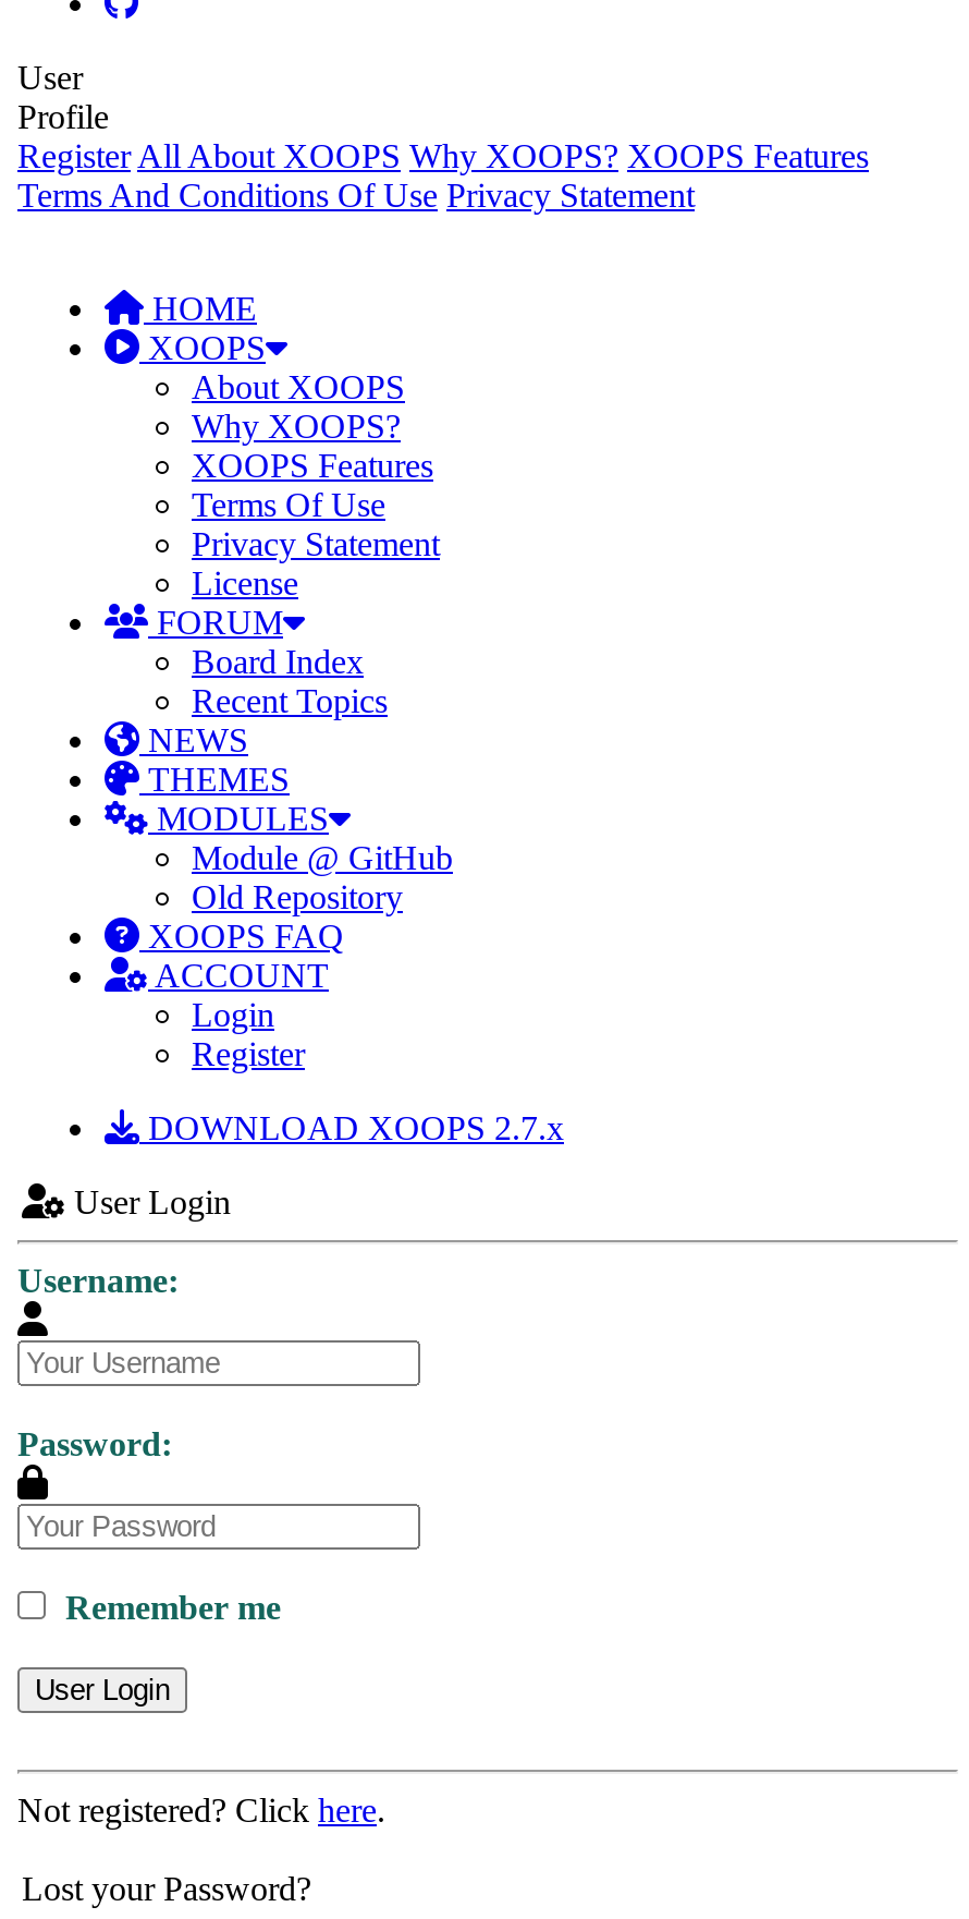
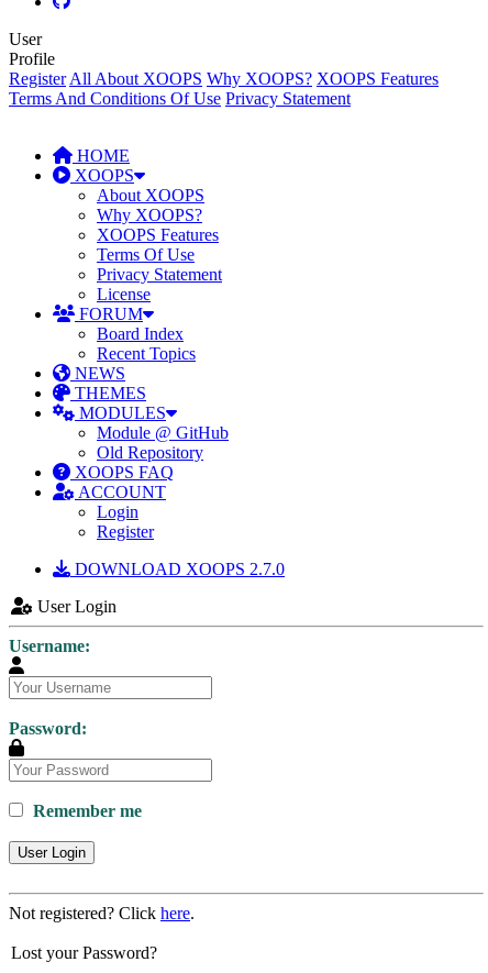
[139,1109,564,1146] DOWNLOAD XOOPS 2.7.x -> [70,560,285,578] DOWNLOAD XOOPS 2.7.0

